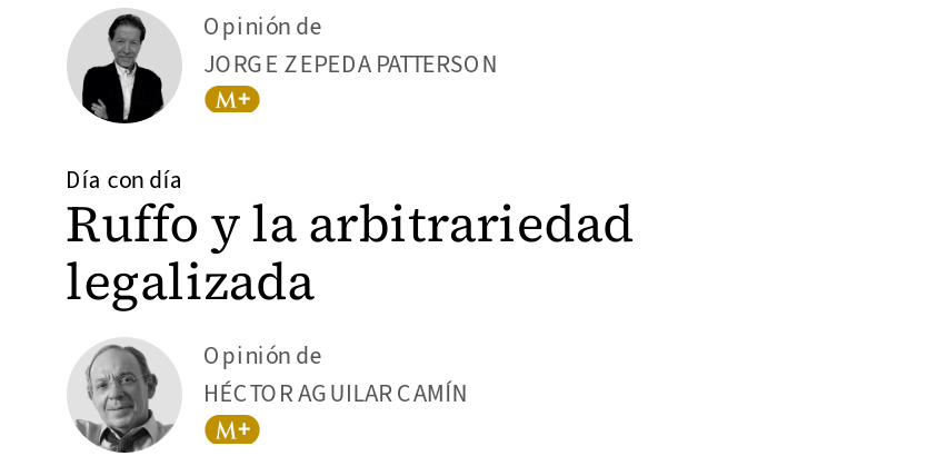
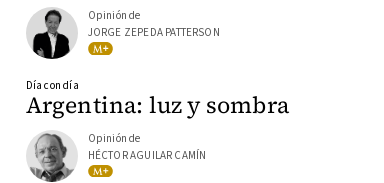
[66,188,634,317] Ruffo y la arbitrariedad | legalizada -> [25,89,289,121] Argentina: luz y sombra

